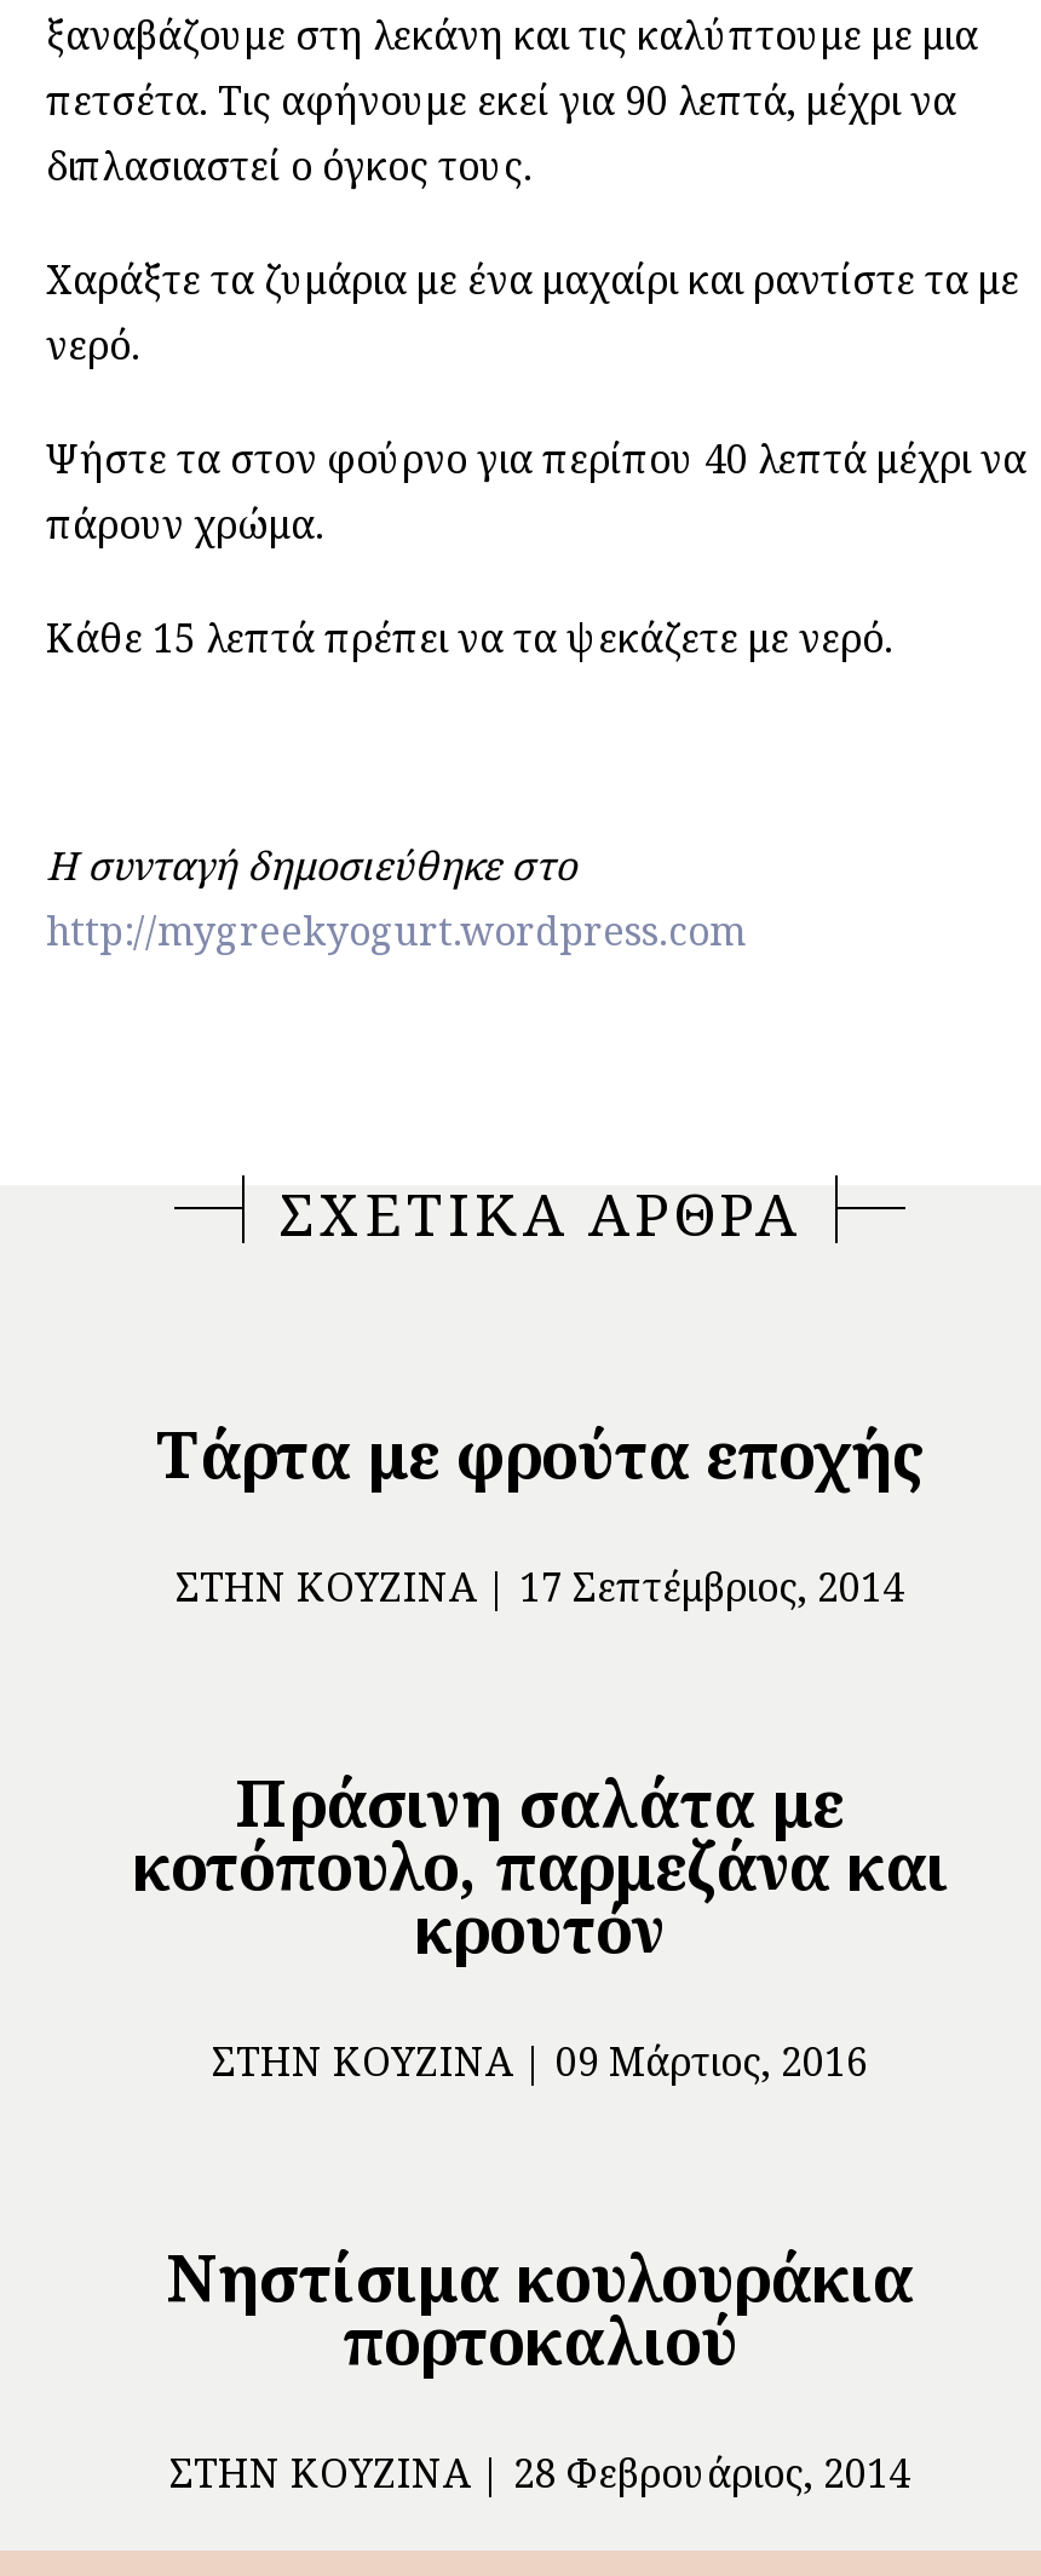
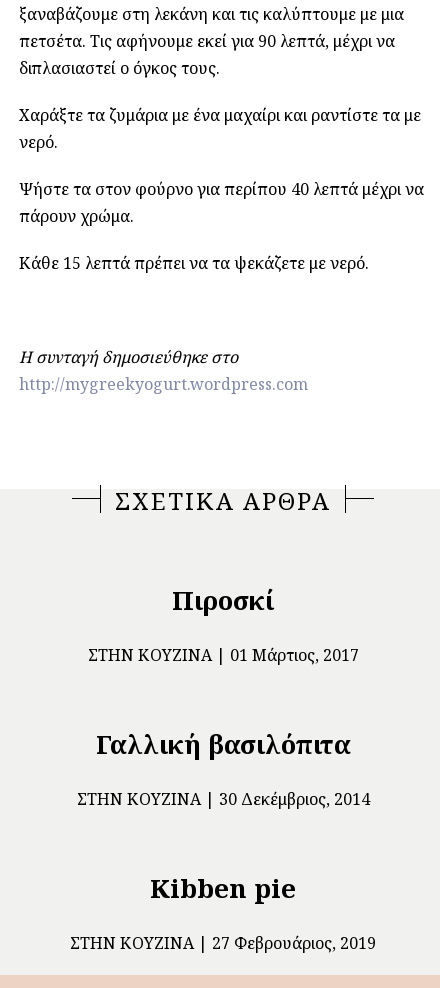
[156,1409,924,1496] Τάρτα με φρούτα εποχής -> [171,582,274,618] Πιροσκί
[176,1559,904,1612] ΣΤΗΝ ΚΟΥΖΊΝΑ 17 Σεπτέμβριος, 2014 -> [87,644,358,666] ΣΤΗΝ ΚΟΥΖΊΝΑ 01 Μάρτιος, 2017
[132,1757,948,1970] Πράσινη σαλάτα με | κοτόπουλο, παρμεζάνα και | κρουτόν -> [95,726,350,762] Γαλλική βασιλόπιτα
[212,2033,868,2086] ΣΤΗΝ ΚΟΥΖΊΝΑ 09 Μάρτιος, 2016 -> [76,788,369,810] ΣΤΗΝ ΚΟΥΖΊΝΑ 30 Δεκέμβριος, 2014
[167,2232,913,2382] Νηστίσιμα κουλουράκια | πορτοκαλιού -> [150,870,296,906] Kibben pie
[169,2445,910,2498] ΣΤΗΝ ΚΟΥΖΊΝΑ 28 Φεβρουάριος, 2014 -> [70,932,376,954] ΣΤΗΝ ΚΟΥΖΊΝΑ 27 Φεβρουάριος, 2019

